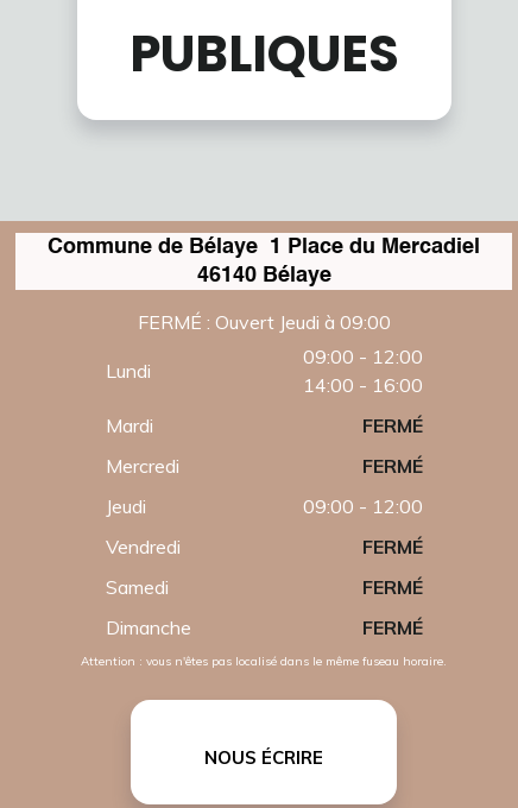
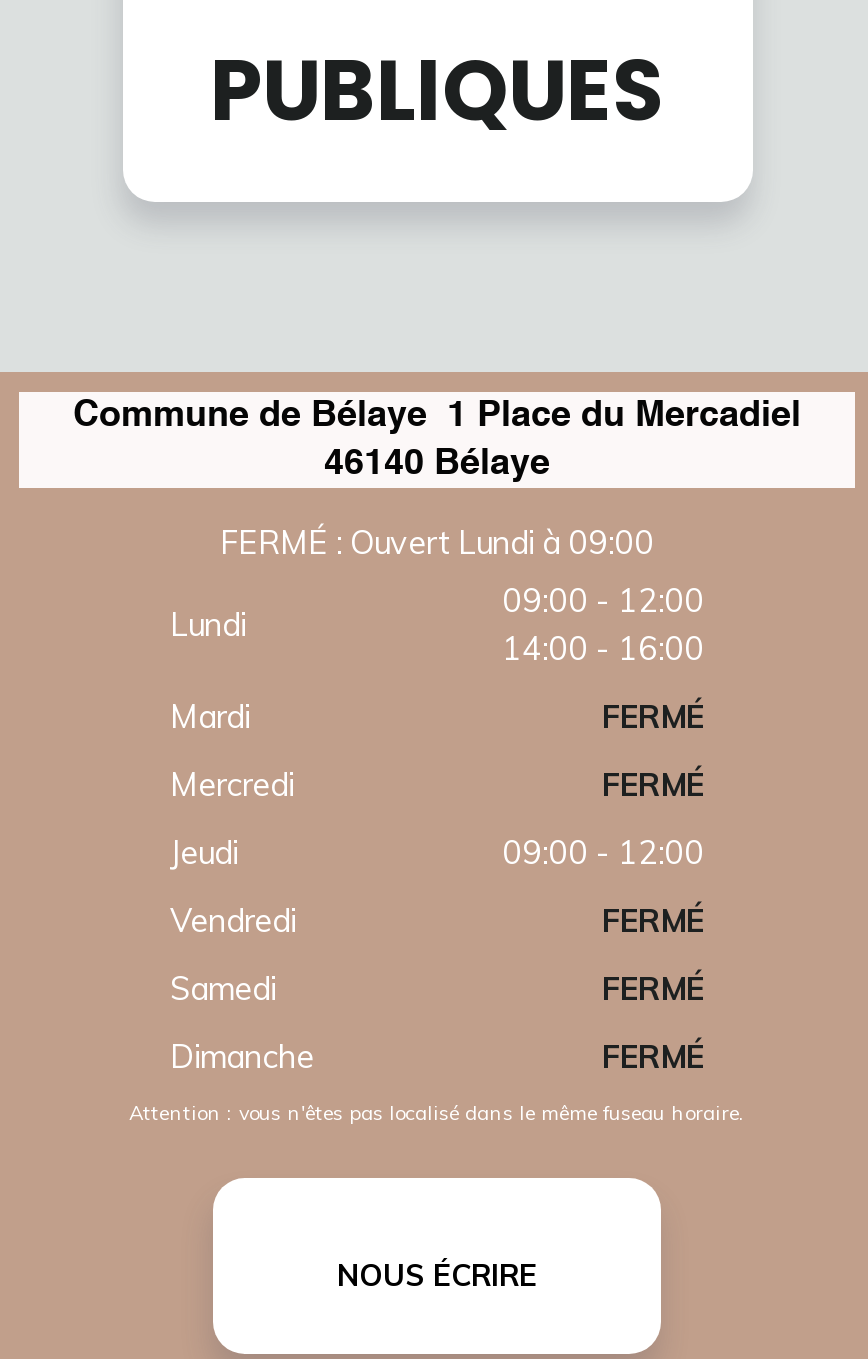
[137,310,390,334] FERMÉ : Ouvert Jeudi à 09:00 -> [220,522,654,562] FERMÉ : Ouvert Lundi à 09:00

